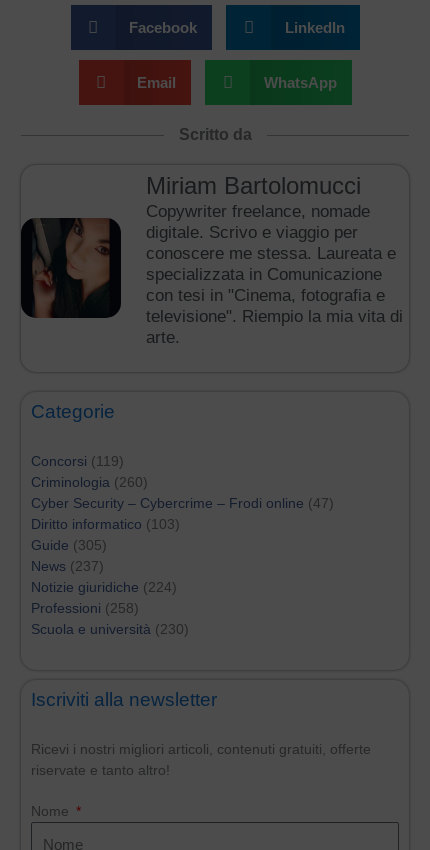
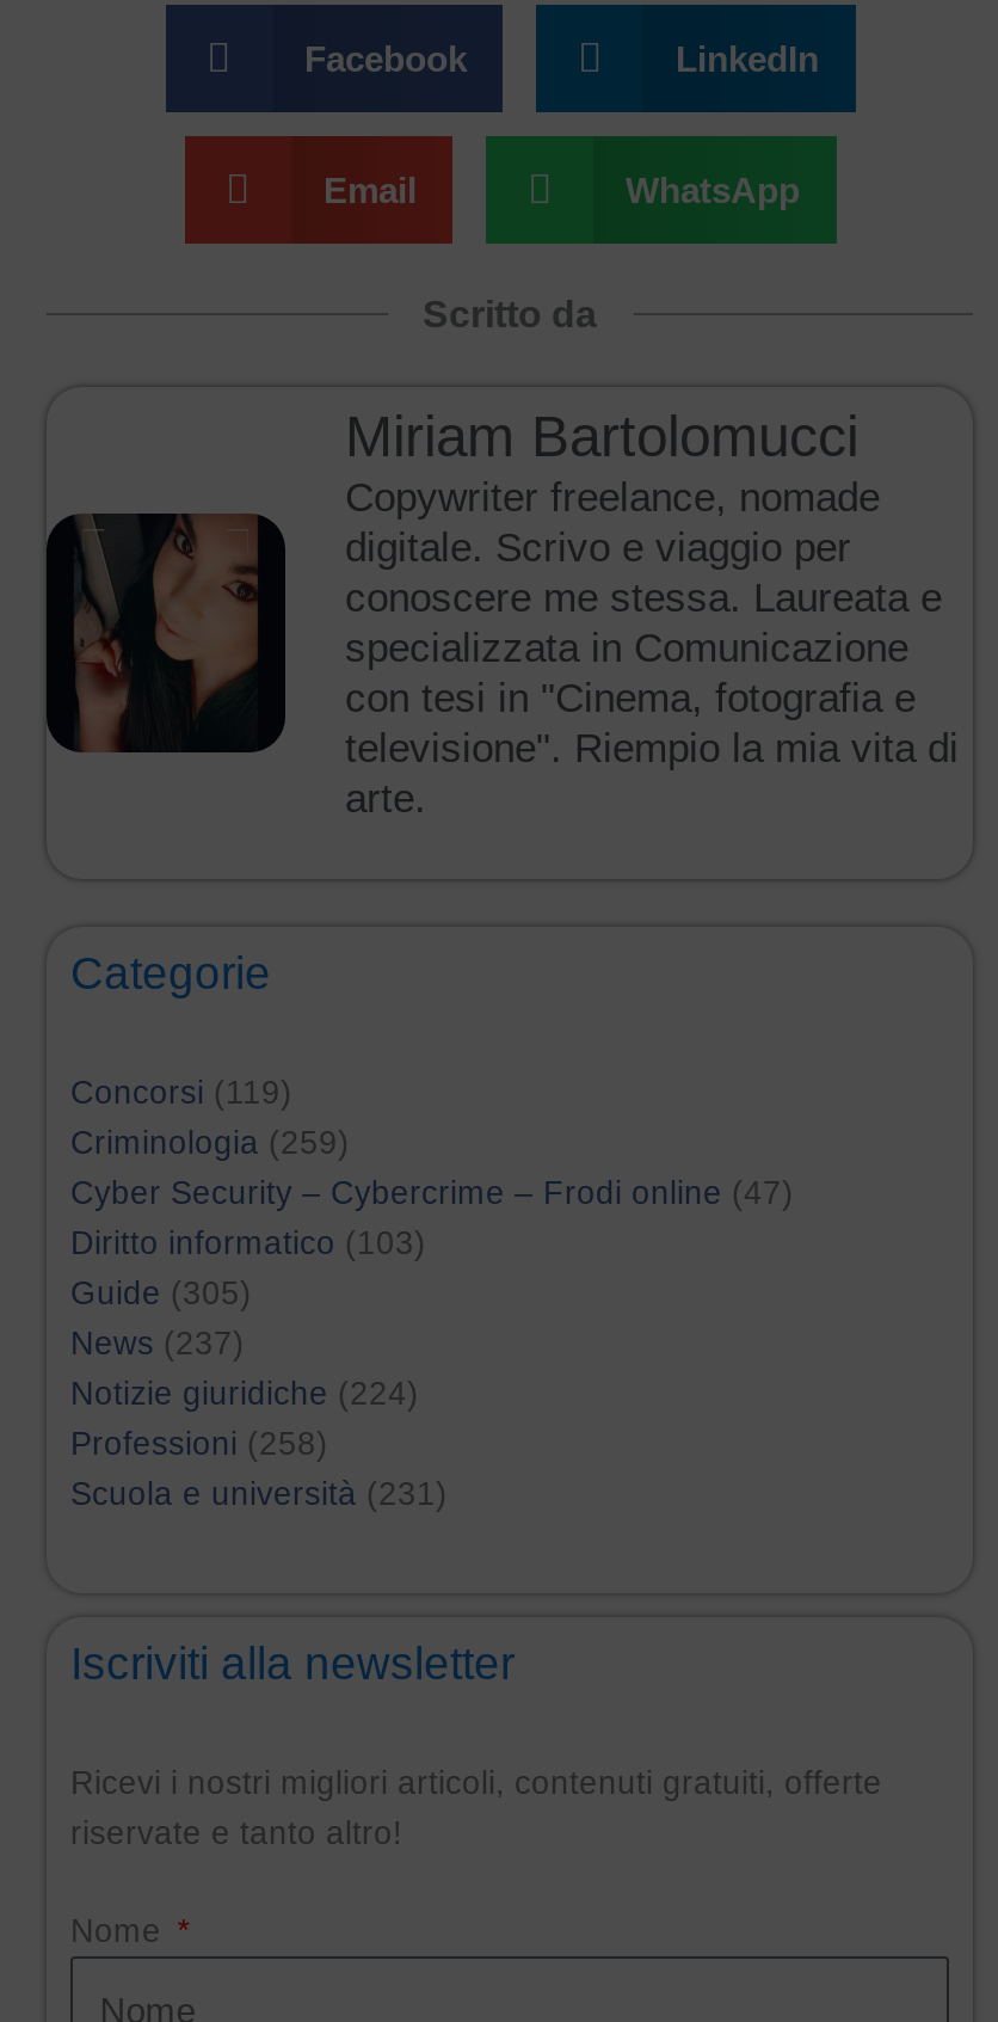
[31,475,148,490] Criminologia (260) -> [70,1125,350,1161] Criminologia (259)
[31,622,189,637] Scuola e università (230) -> [70,1476,448,1512] Scuola e università (231)

